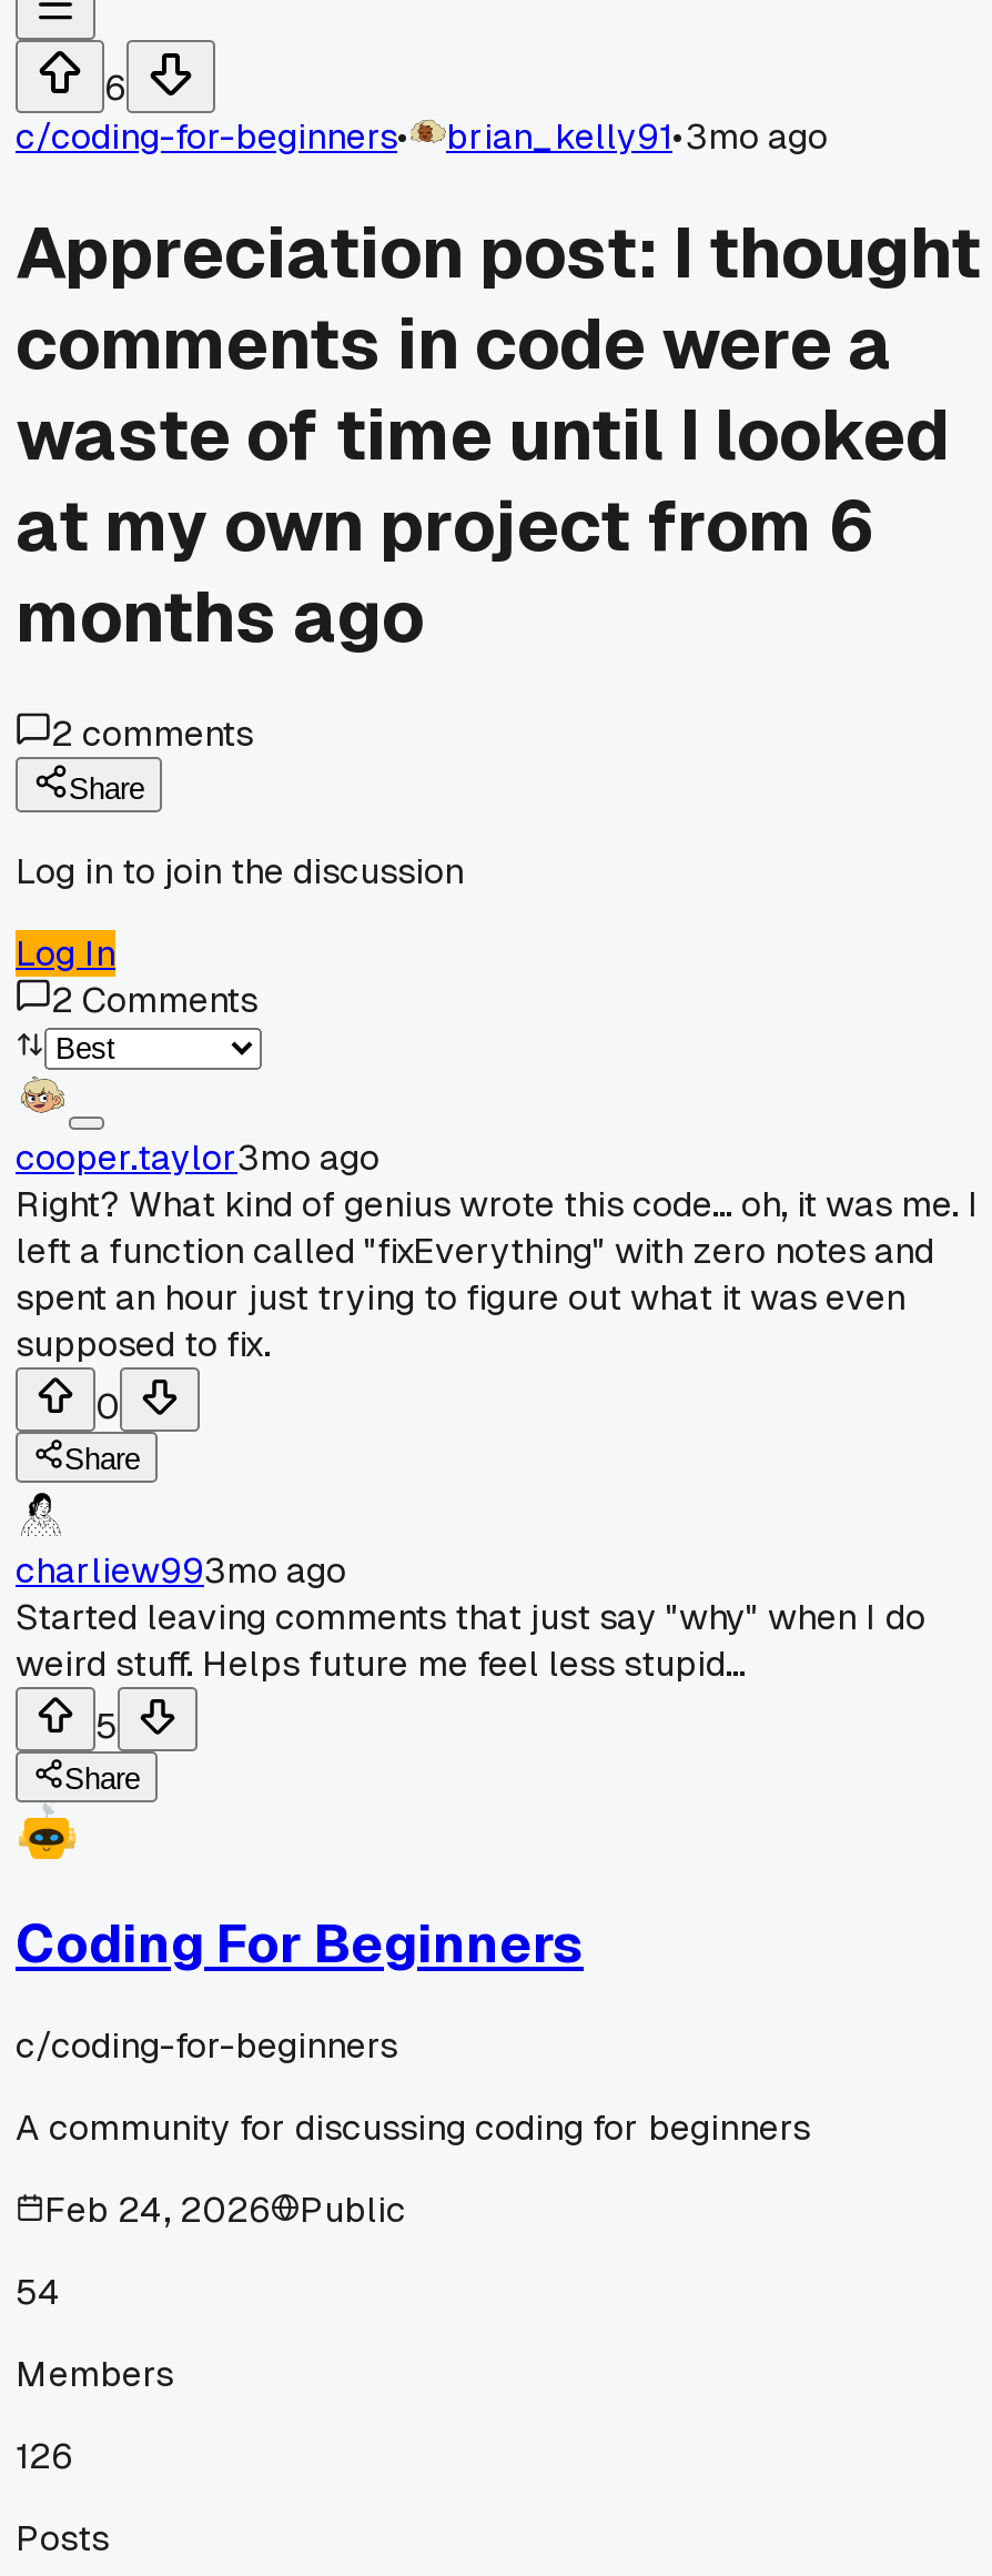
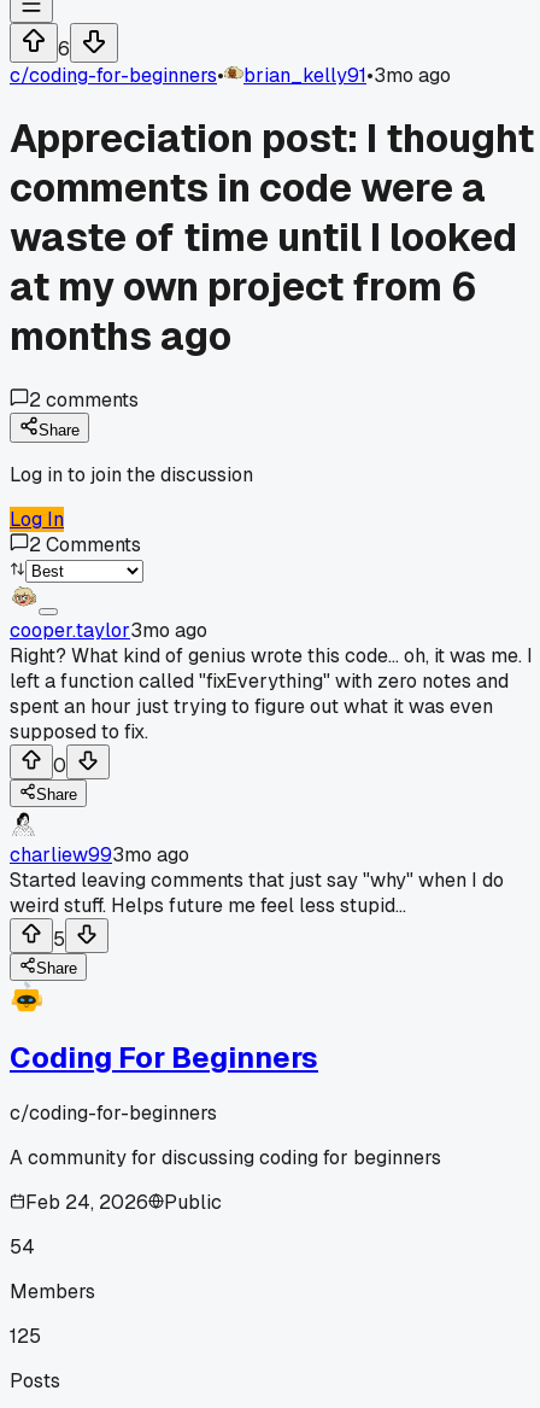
[16,2432,73,2479] 126 -> [10,1323,41,1349] 125

